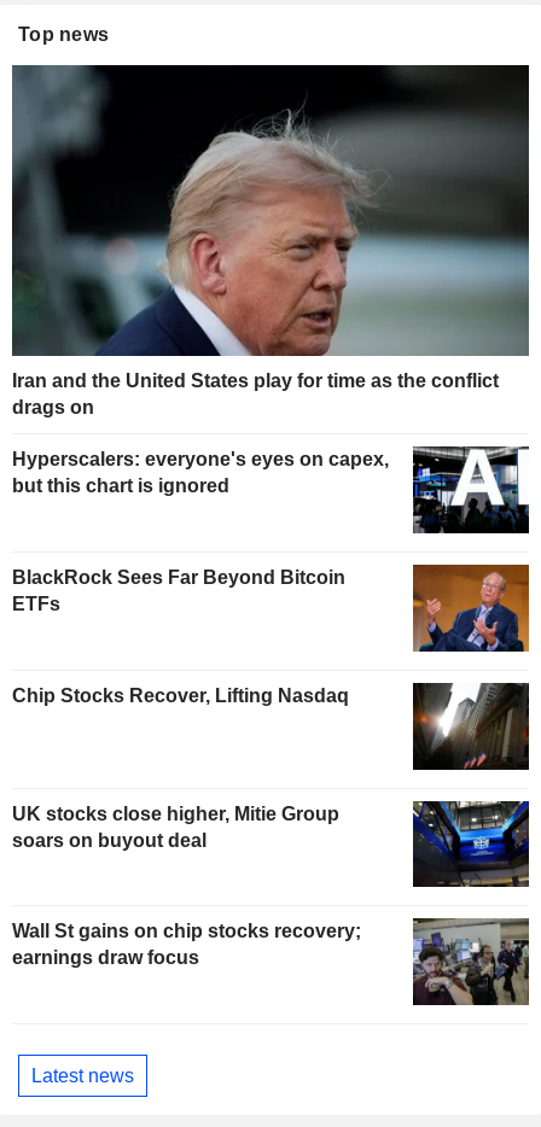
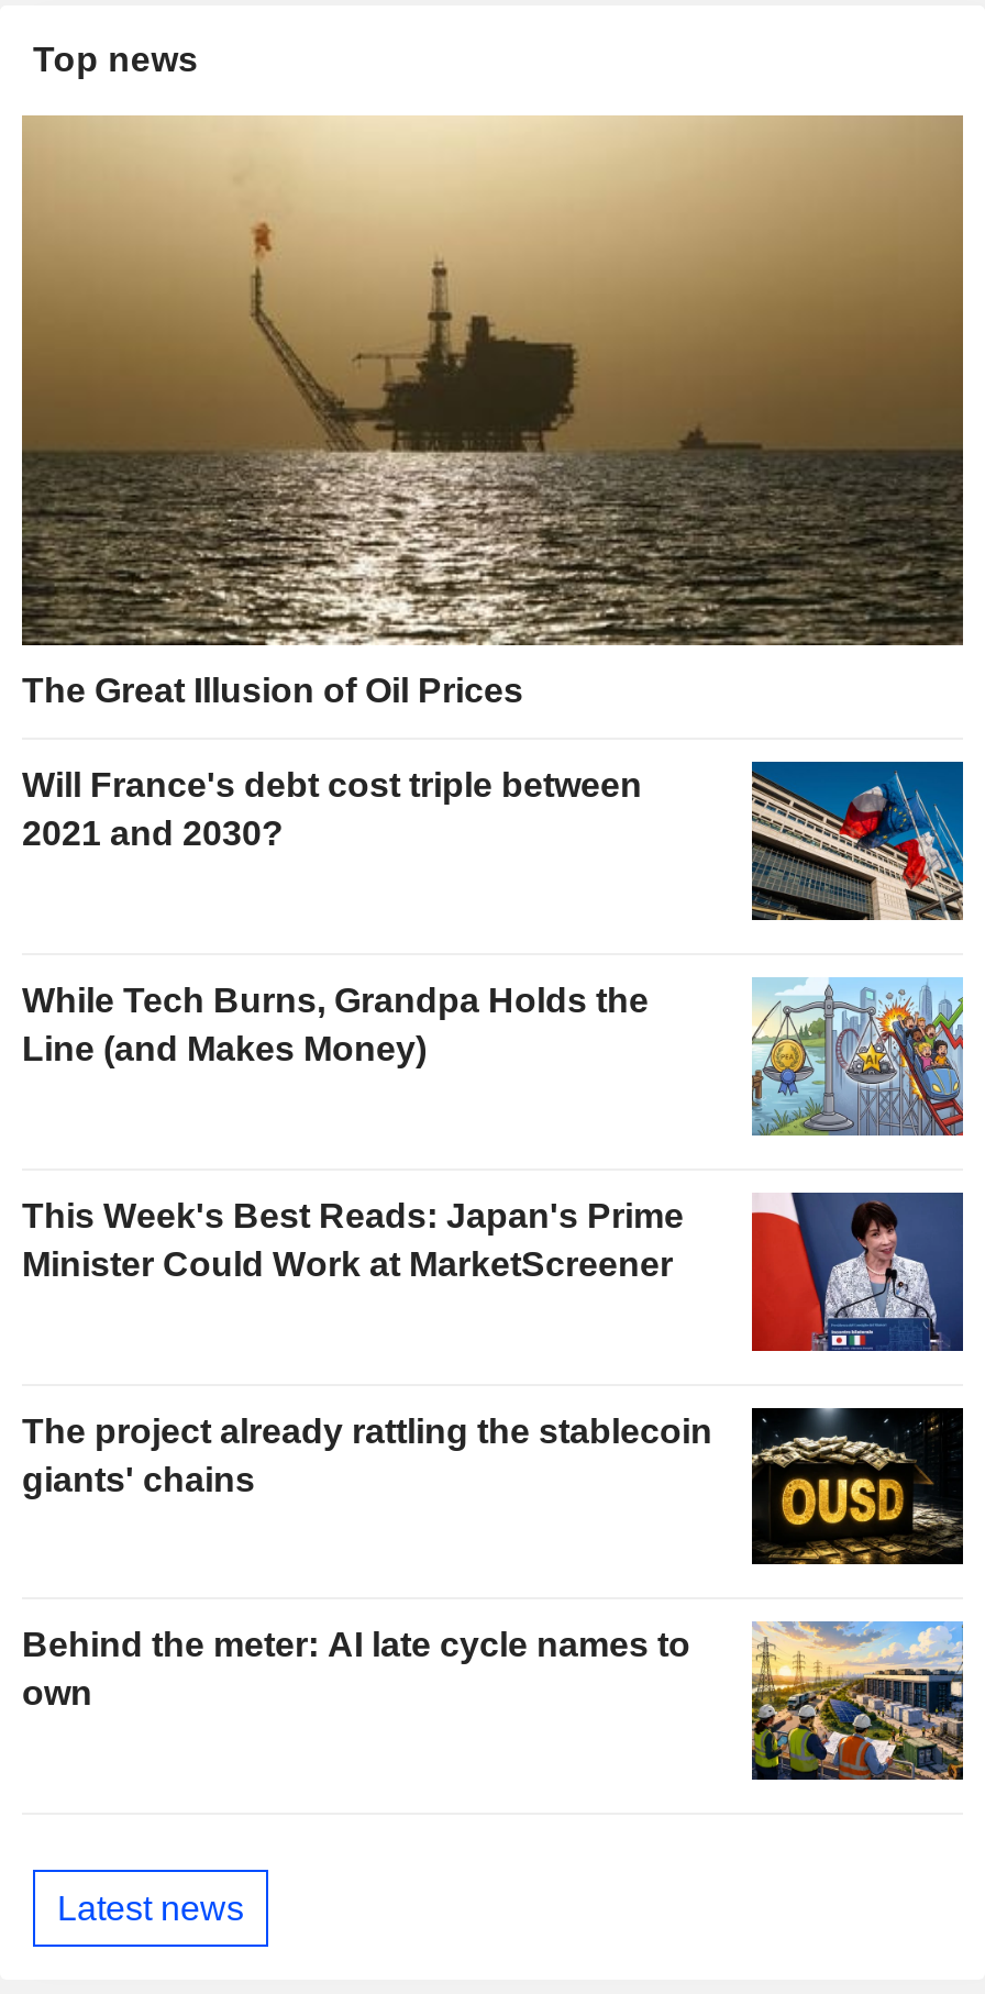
[11,64,530,418] [image] | Iran and the United States play for time as the conflict | drags on -> [20,113,965,709] [image] | The Great Illusion of Oil Prices
[12,449,389,496] Hyperscalers: everyone's eyes on capex, | but this chart is ignored -> [22,766,642,852] Will France's debt cost triple between | 2021 and 2030?
[413,445,530,535] [image] -> [750,760,965,922] [image]
[12,567,345,614] BlackRock Sees Far Beyond Bitcoin | ETFs -> [22,981,649,1067] While Tech Burns, Grandpa Holds the | Line (and Makes Money)
[412,563,530,653] [image] -> [750,977,965,1138] [image]
[12,685,349,706] Chip Stocks Recover, Lifting Nasdaq -> [22,1196,684,1282] This Week's Best Reads: Japan's Prime | Minister Could Work at MarketScreener
[412,682,530,771] [image] -> [750,1190,965,1353] [image]
[12,803,339,850] UK stocks close higher, Mitie Group | soars on buyout deal -> [22,1411,712,1497] The project already rattling the stablecoin | giants' chains
[412,800,530,888] [image] -> [750,1406,965,1566] [image]
[12,921,361,968] Wall St gains on chip stocks recovery; | earnings draw focus -> [22,1627,690,1712] Behind the meter: AI late cycle names to | own
[412,917,529,1005] [image] -> [752,1619,965,1782] [image]

